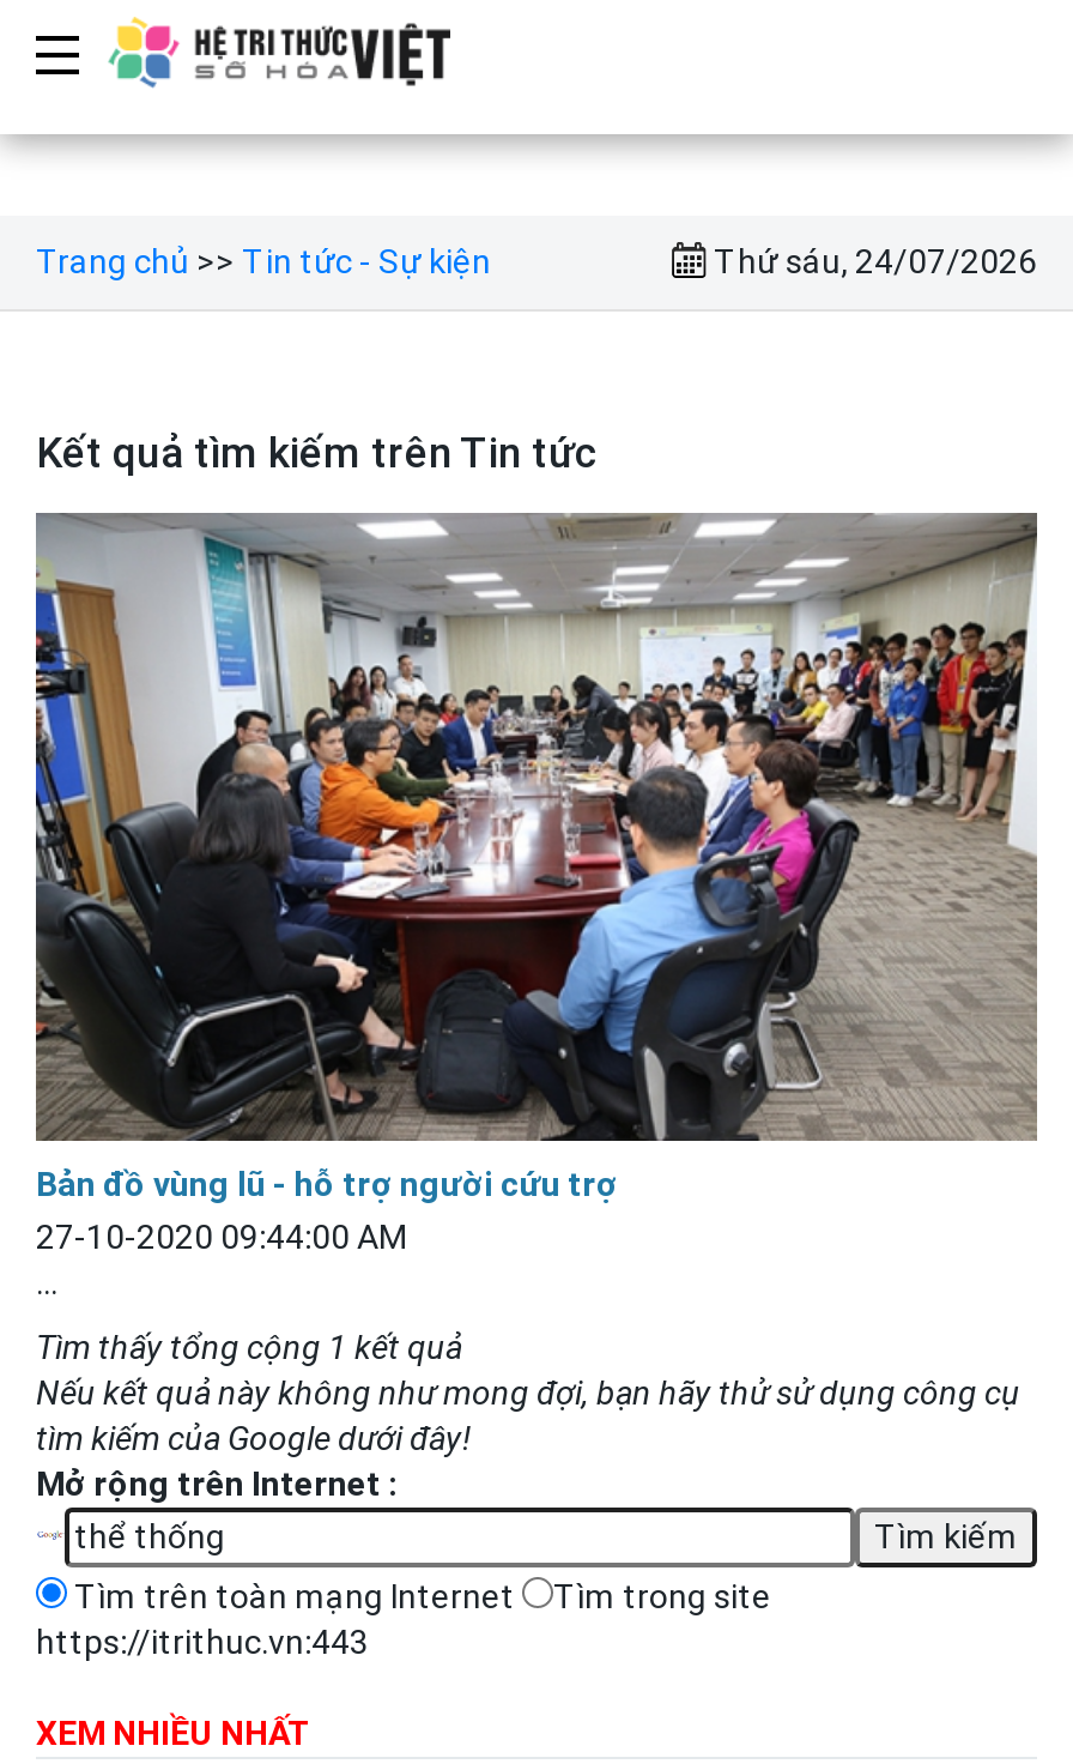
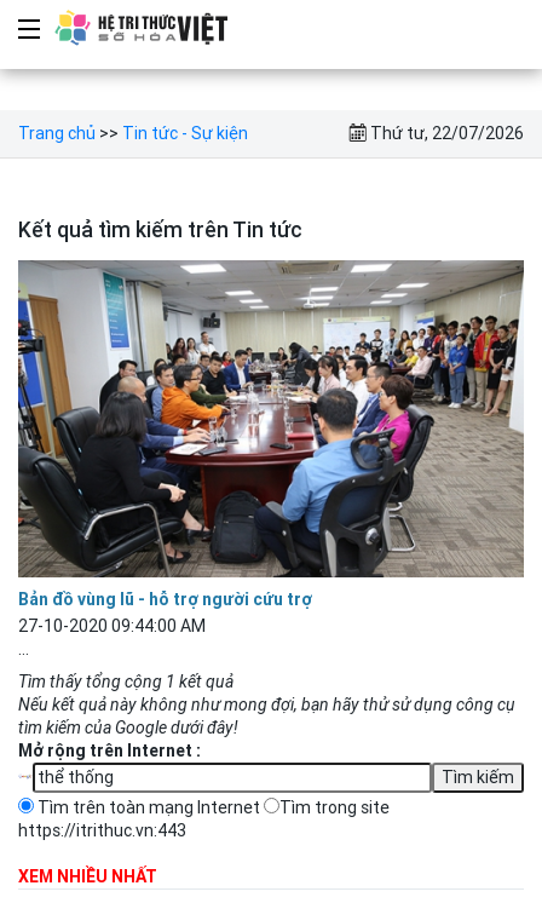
[707,240,1037,283] Thứ sáu, 24/07/2026 -> [367,122,524,144] Thứ tư, 22/07/2026

